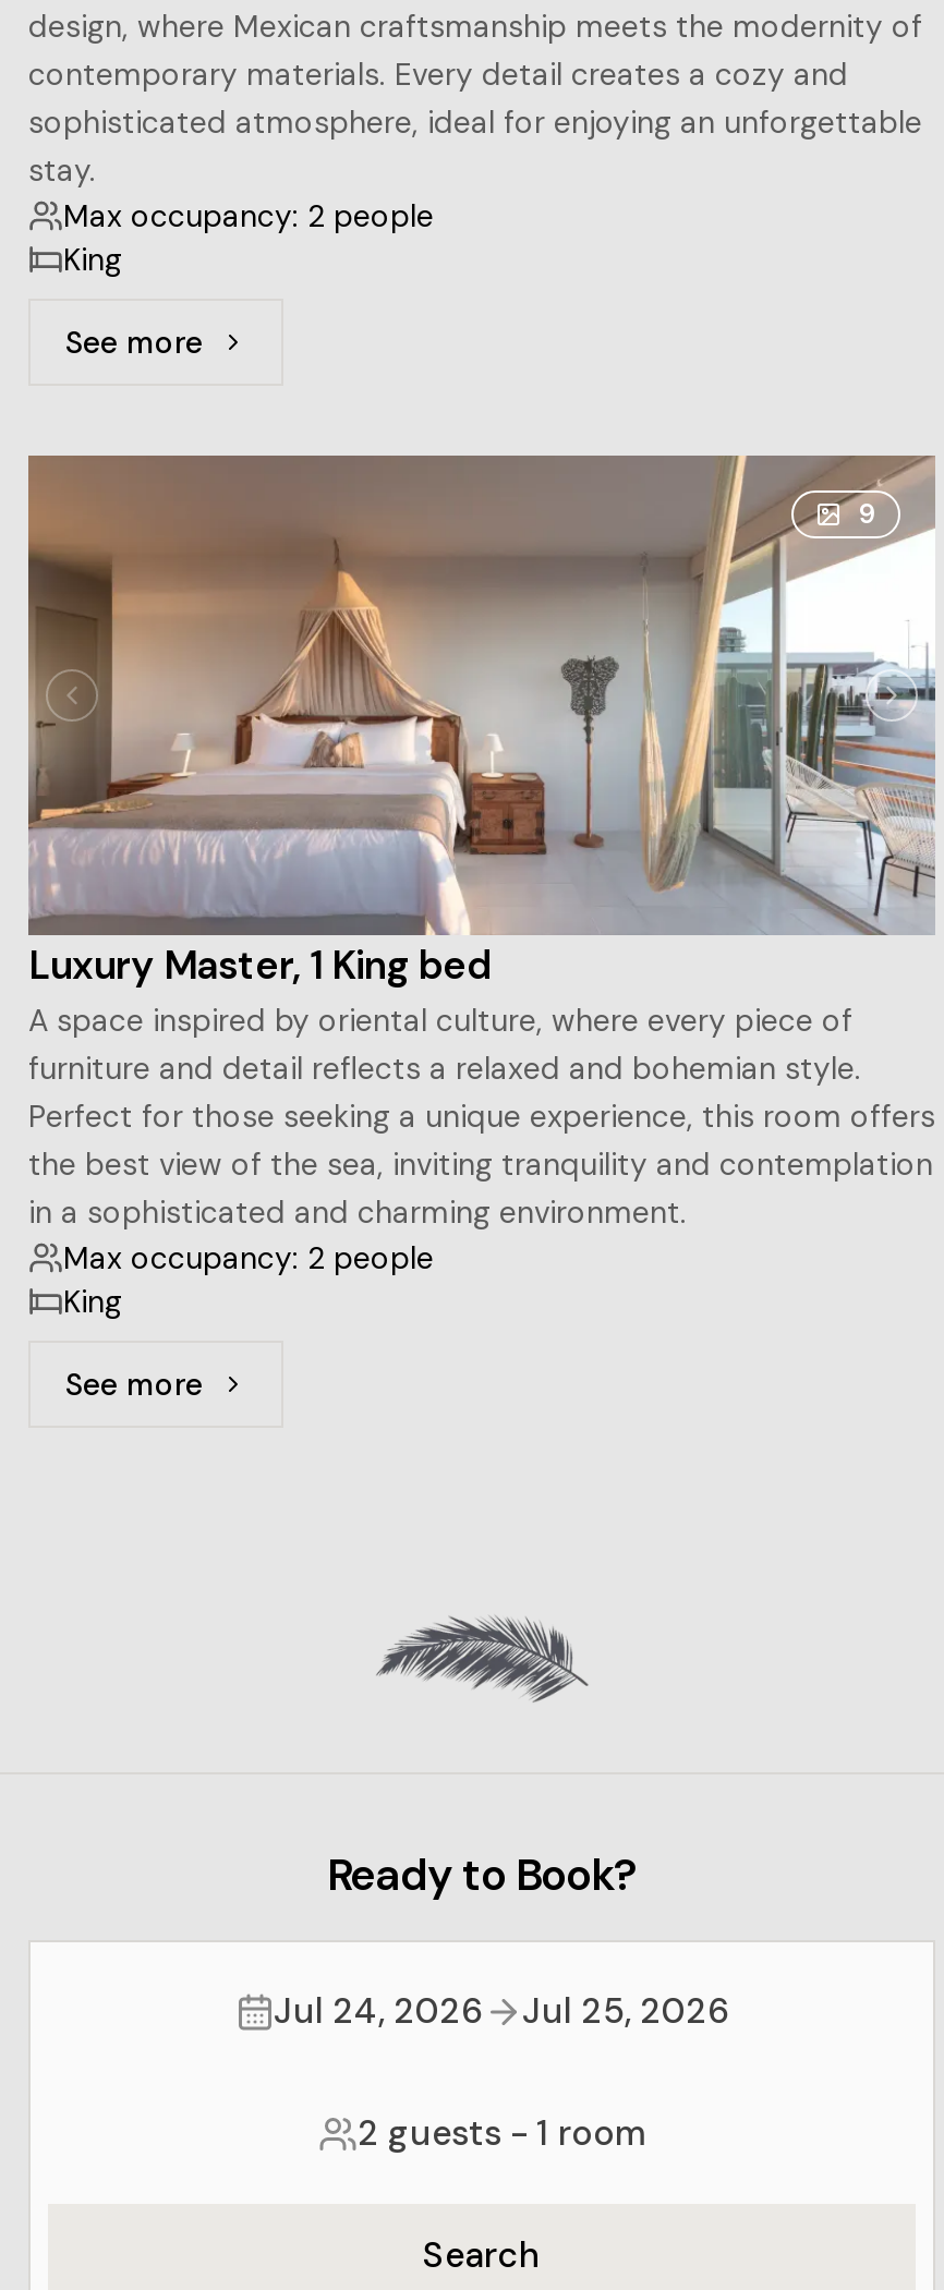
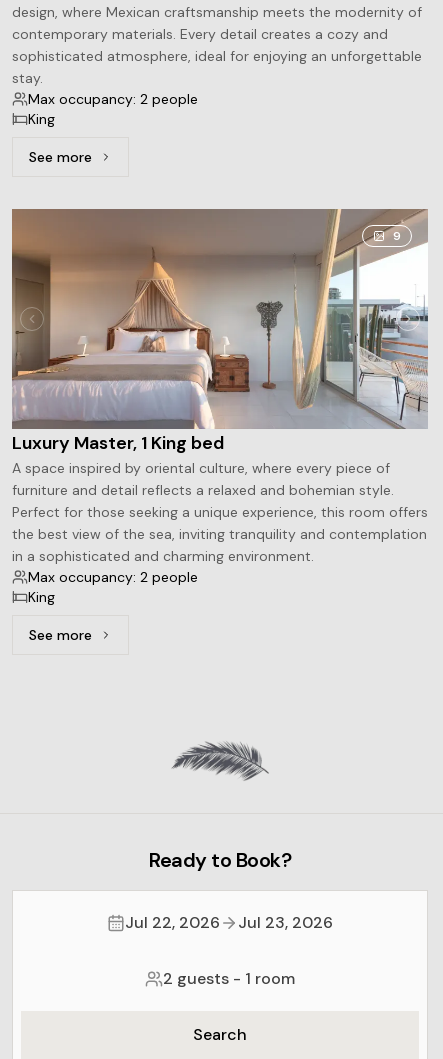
[274,1987,483,2033] Jul 24, 2026 -> [125,912,220,933] Jul 22, 2026
[522,1987,729,2033] Jul 25, 2026 -> [238,912,333,933] Jul 23, 2026

